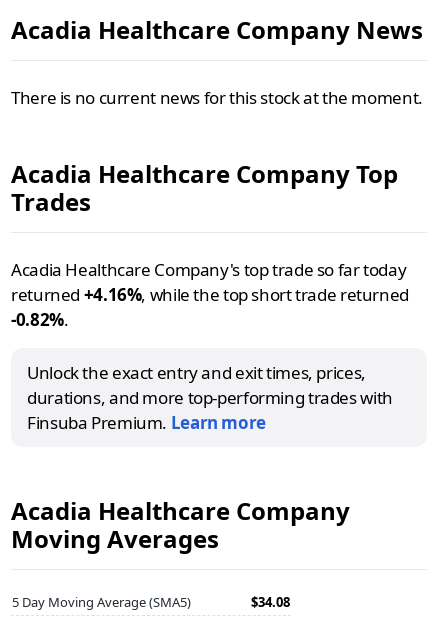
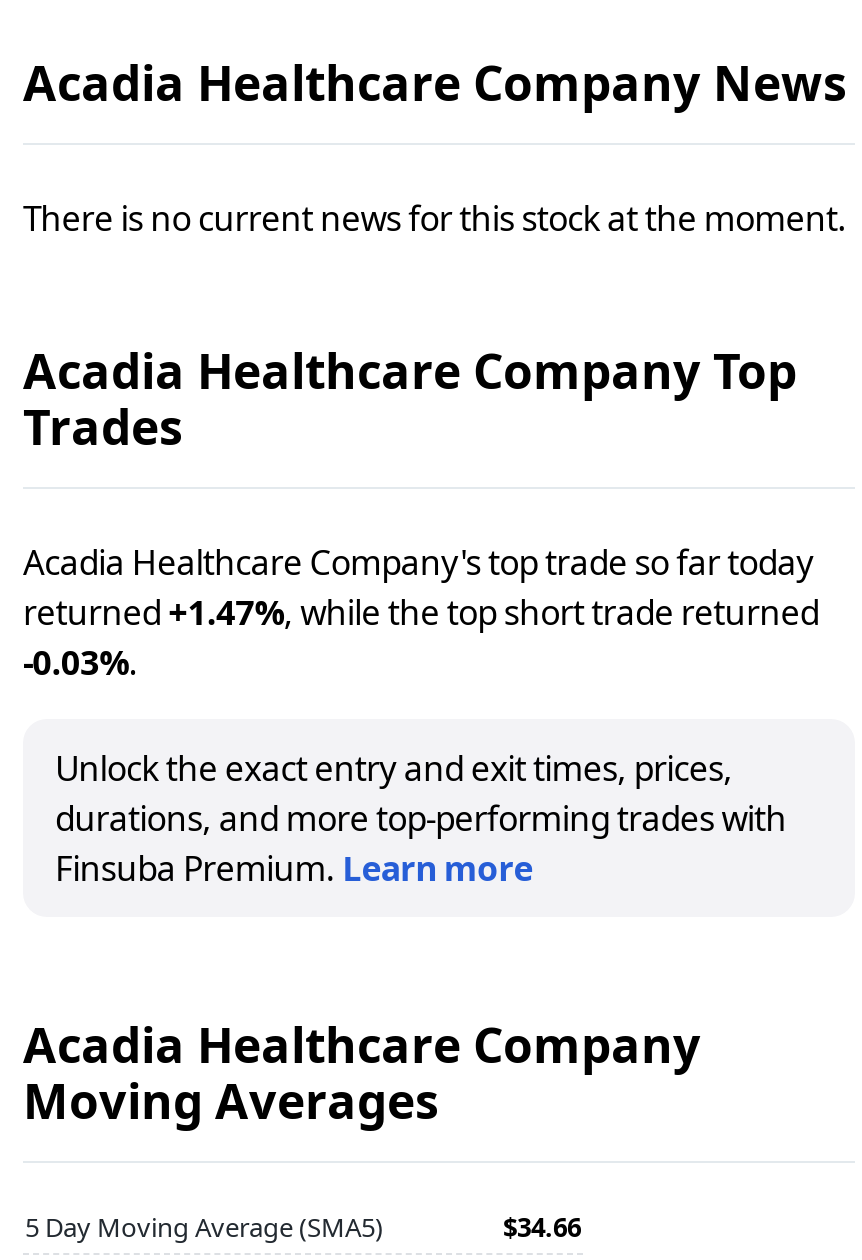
[11,283,409,306] returned +4.16%, while the top short trade returned -> [23,589,819,635] returned +1.47%, while the top short trade returned
[11,308,68,331] -0.82%. -> [23,639,138,685] -0.03%.
[251,593,290,611] $34.08 -> [503,1209,581,1245] $34.66

